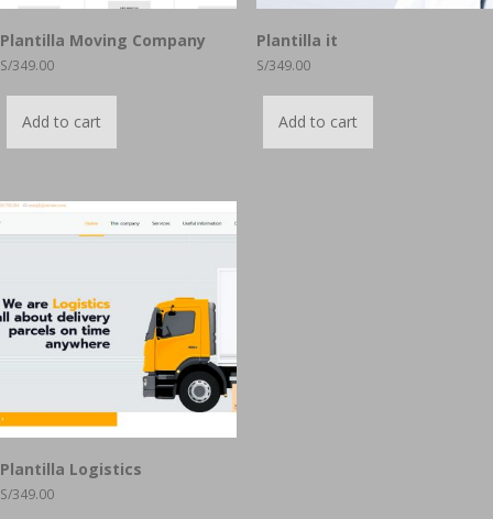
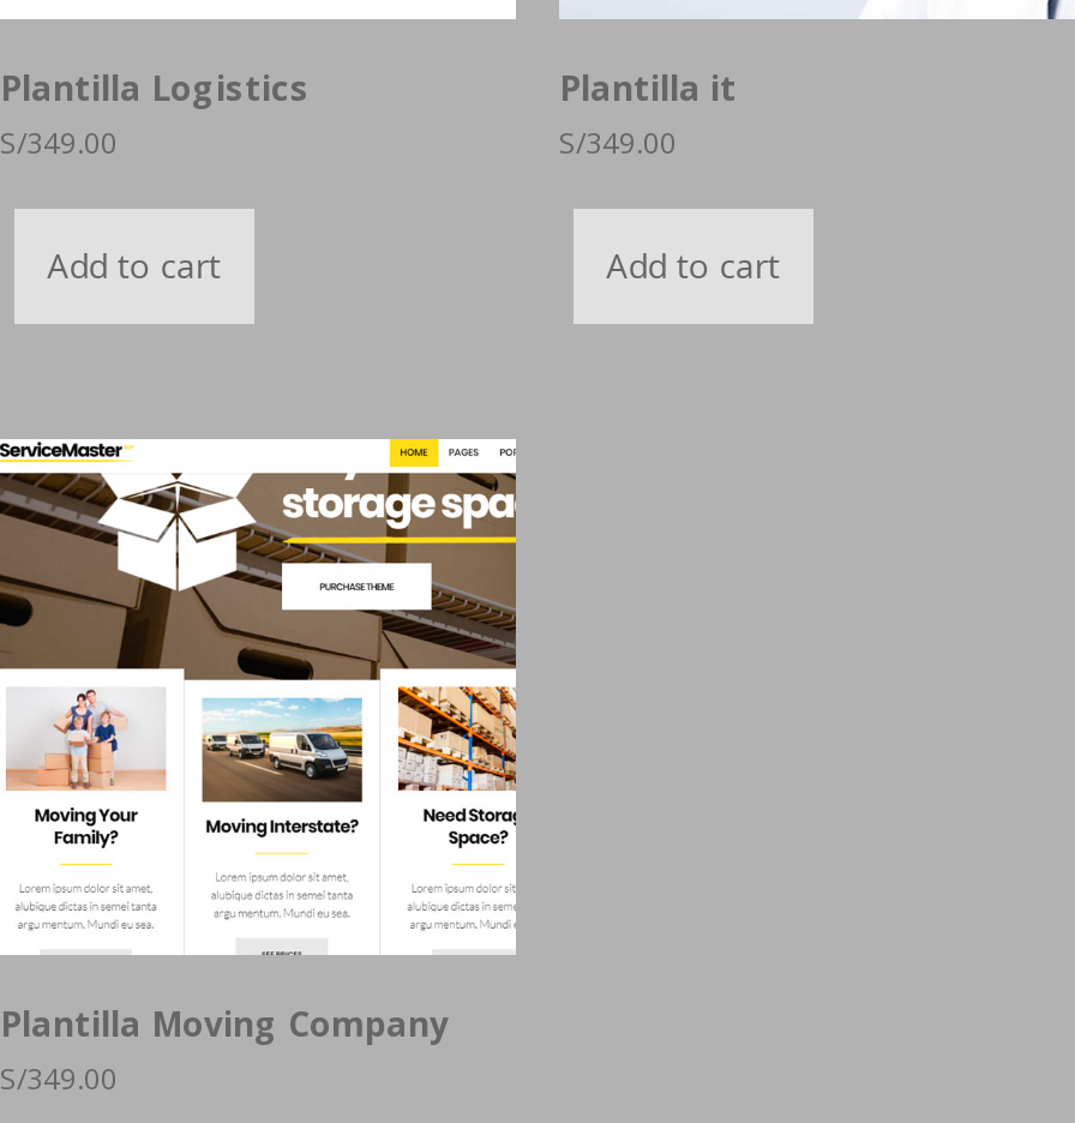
moved [0,29,206,50] -> [0,1001,449,1046]: Plantilla Moving Company
[3,200,238,428] [image] -> [7,437,518,931] [image]
moved [0,459,142,479] -> [0,64,310,109]: Plantilla Logistics

